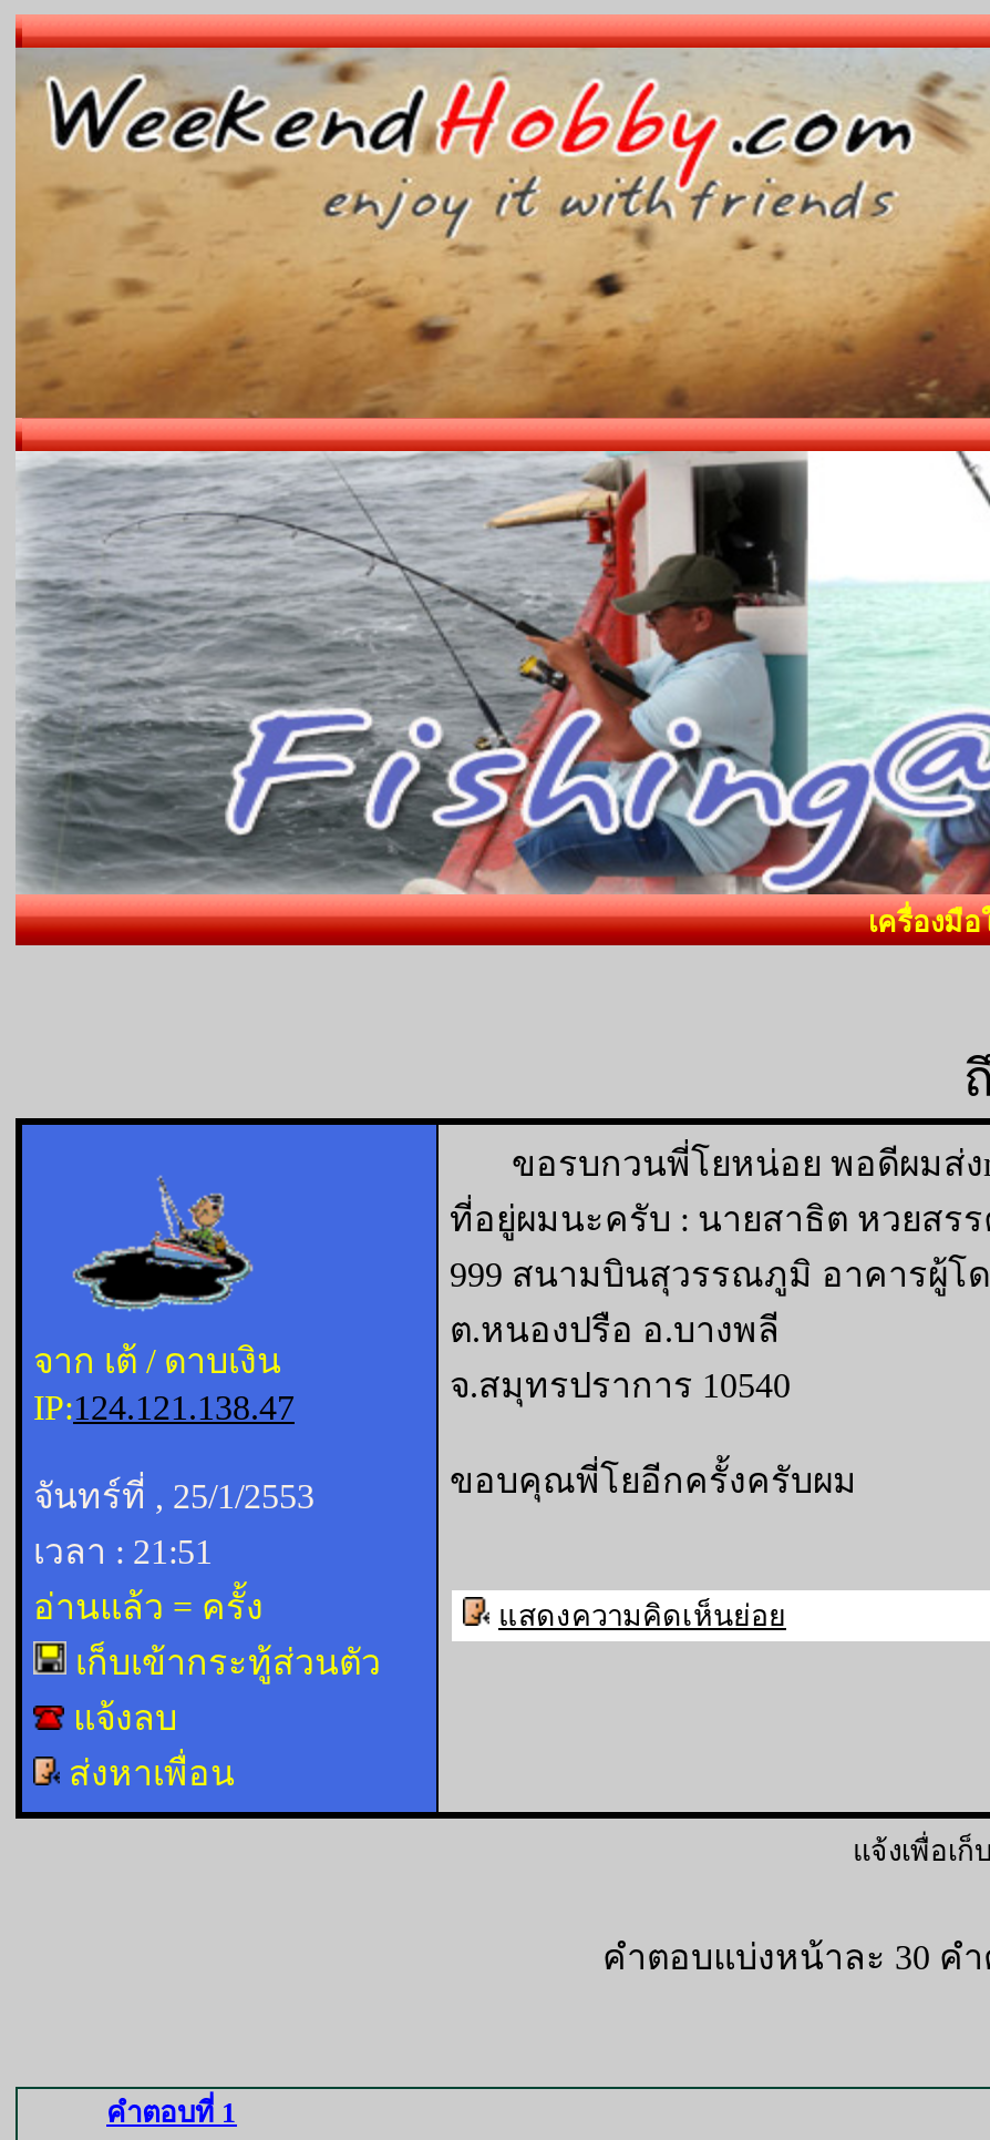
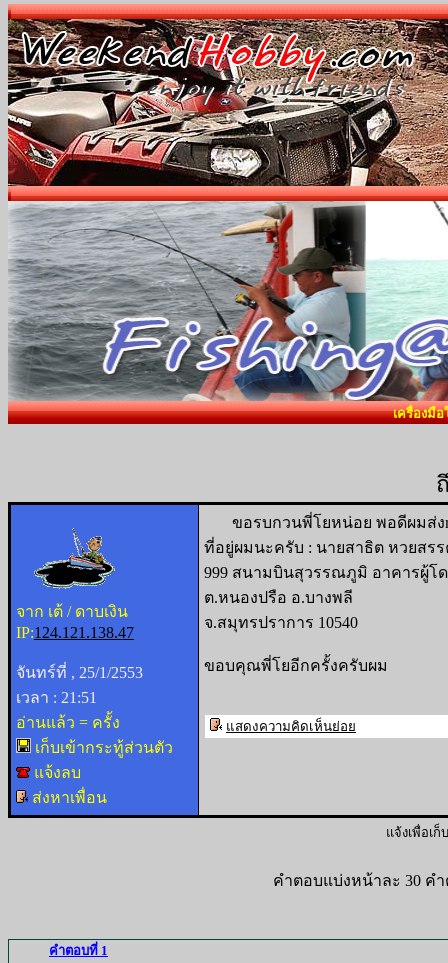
[13,45,983,420] [image] -> [7,18,445,187] [image]

